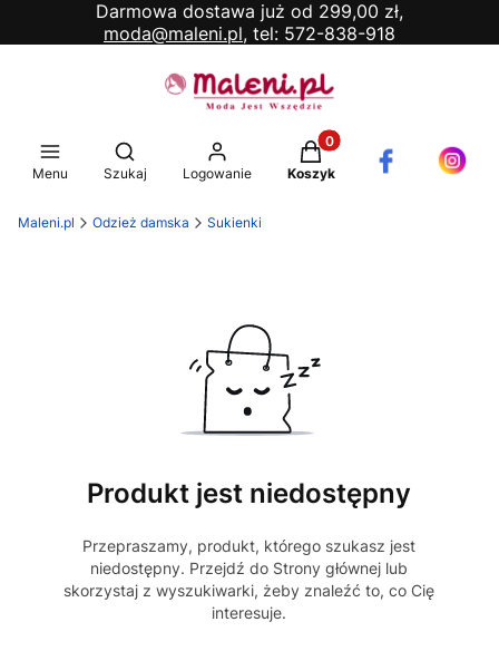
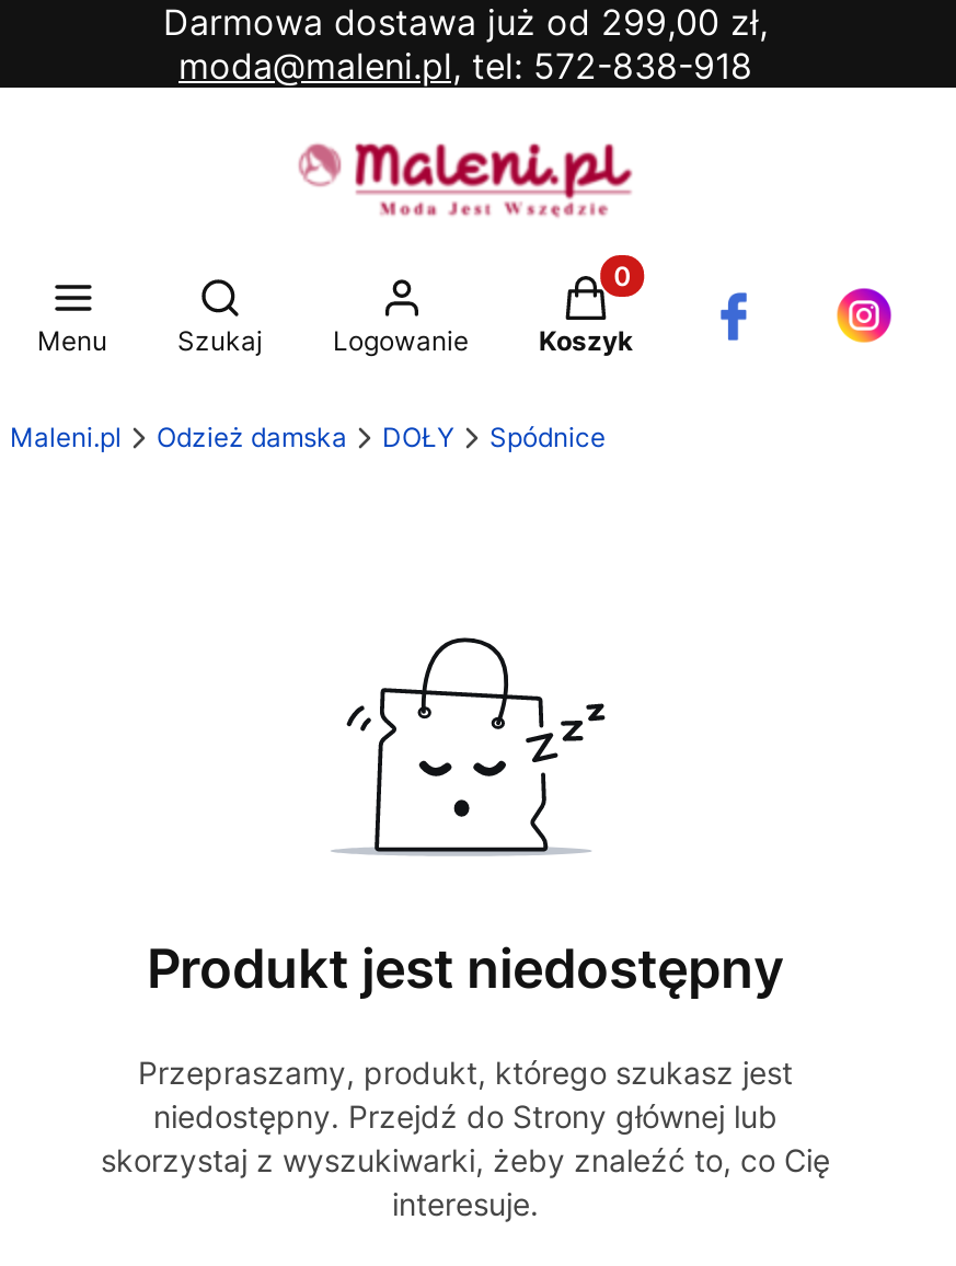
[207,214,262,231] Sukienki -> [382,421,606,453] DOŁY | Spódnice

